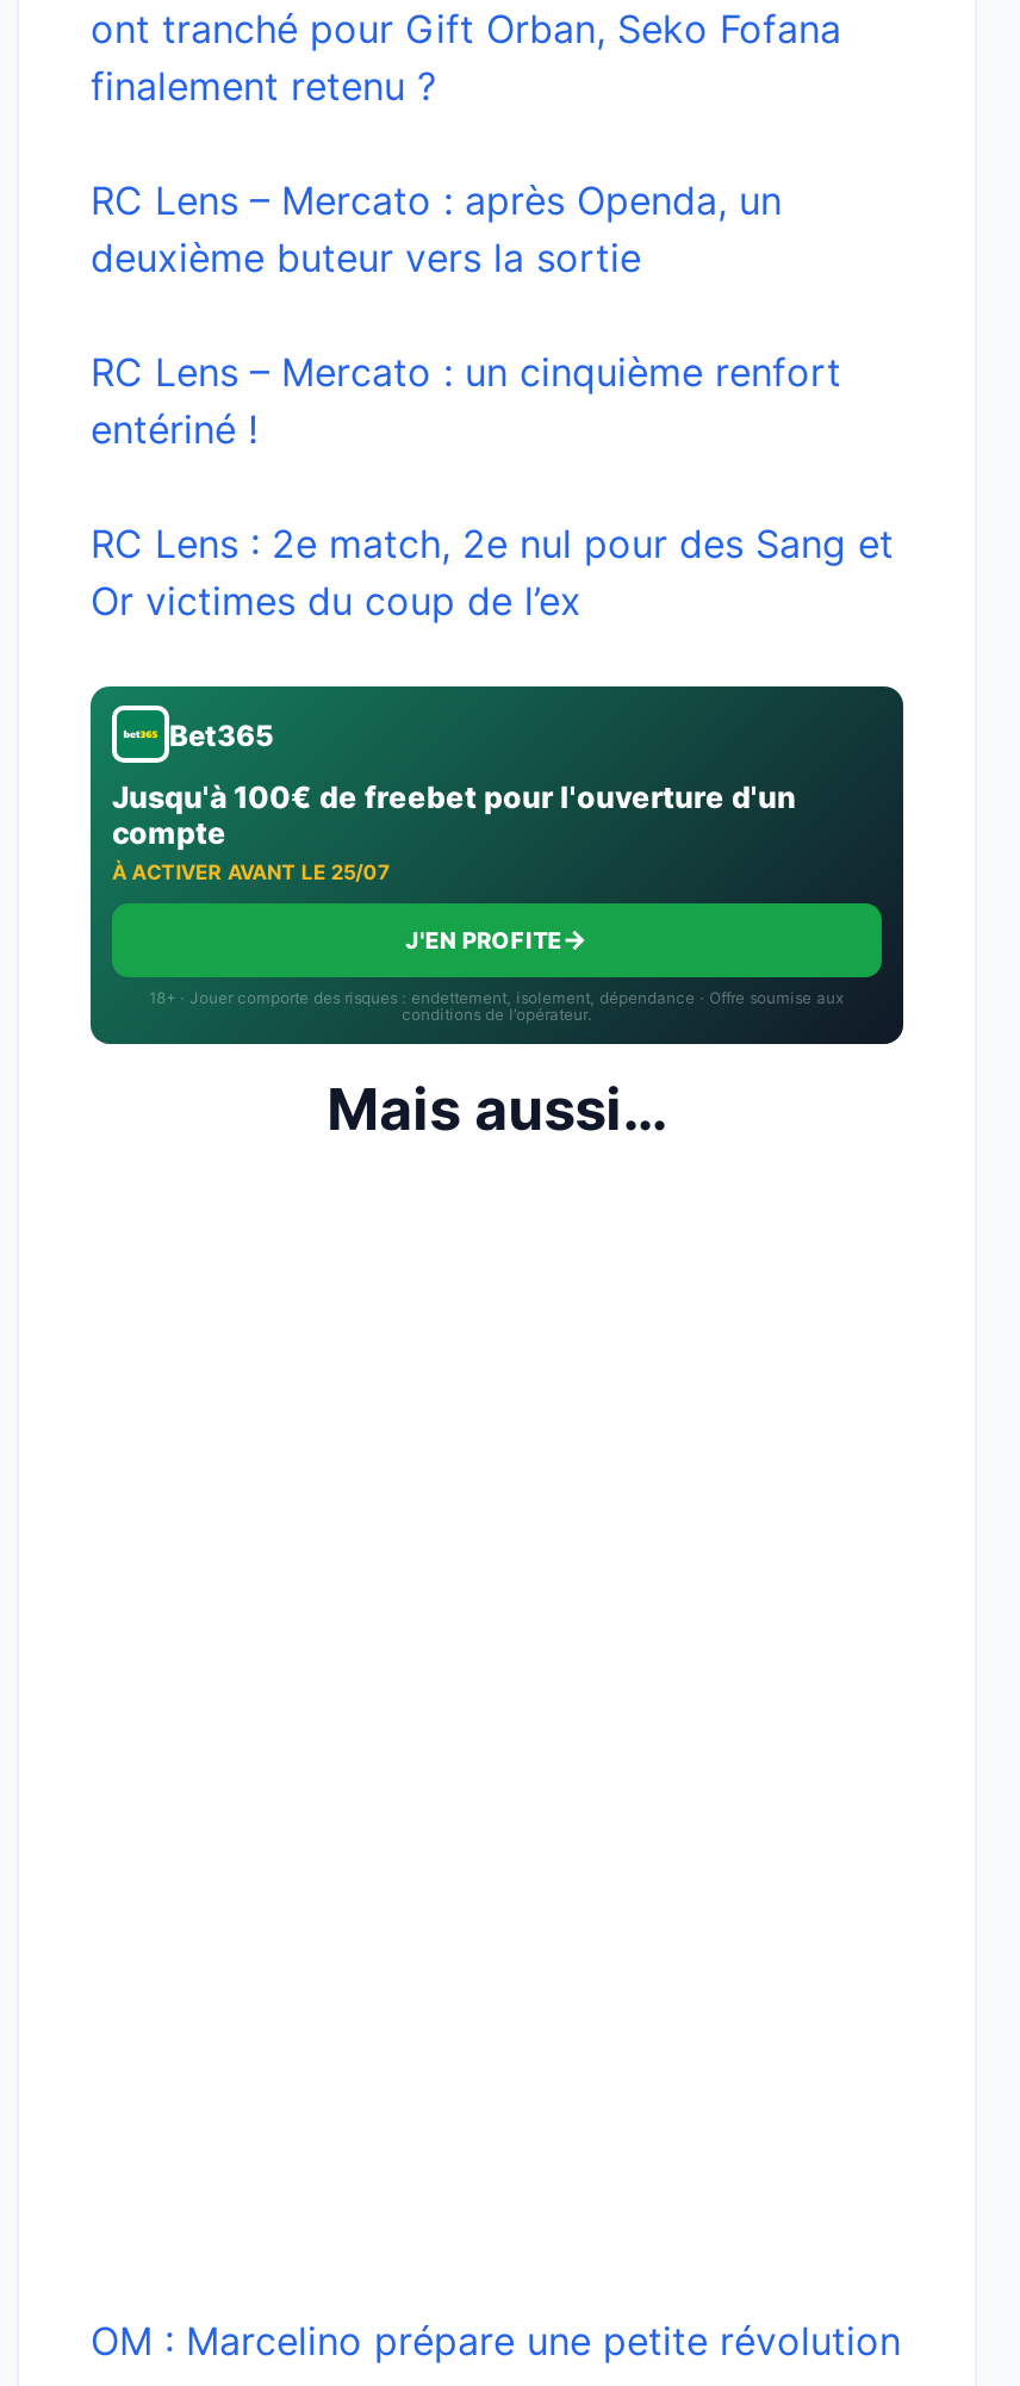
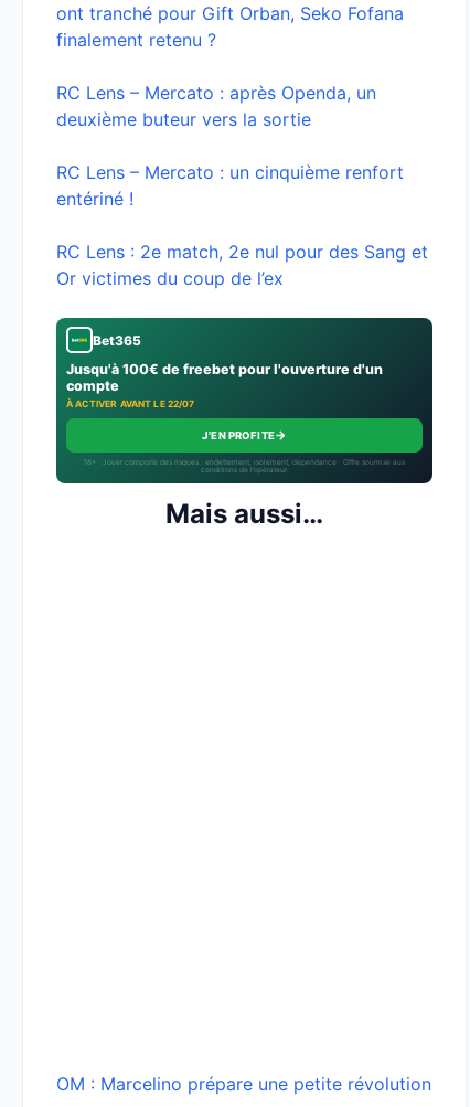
[112,860,390,884] À ACTIVER AVANT LE 25/07 -> [66,398,195,409] À ACTIVER AVANT LE 22/07

